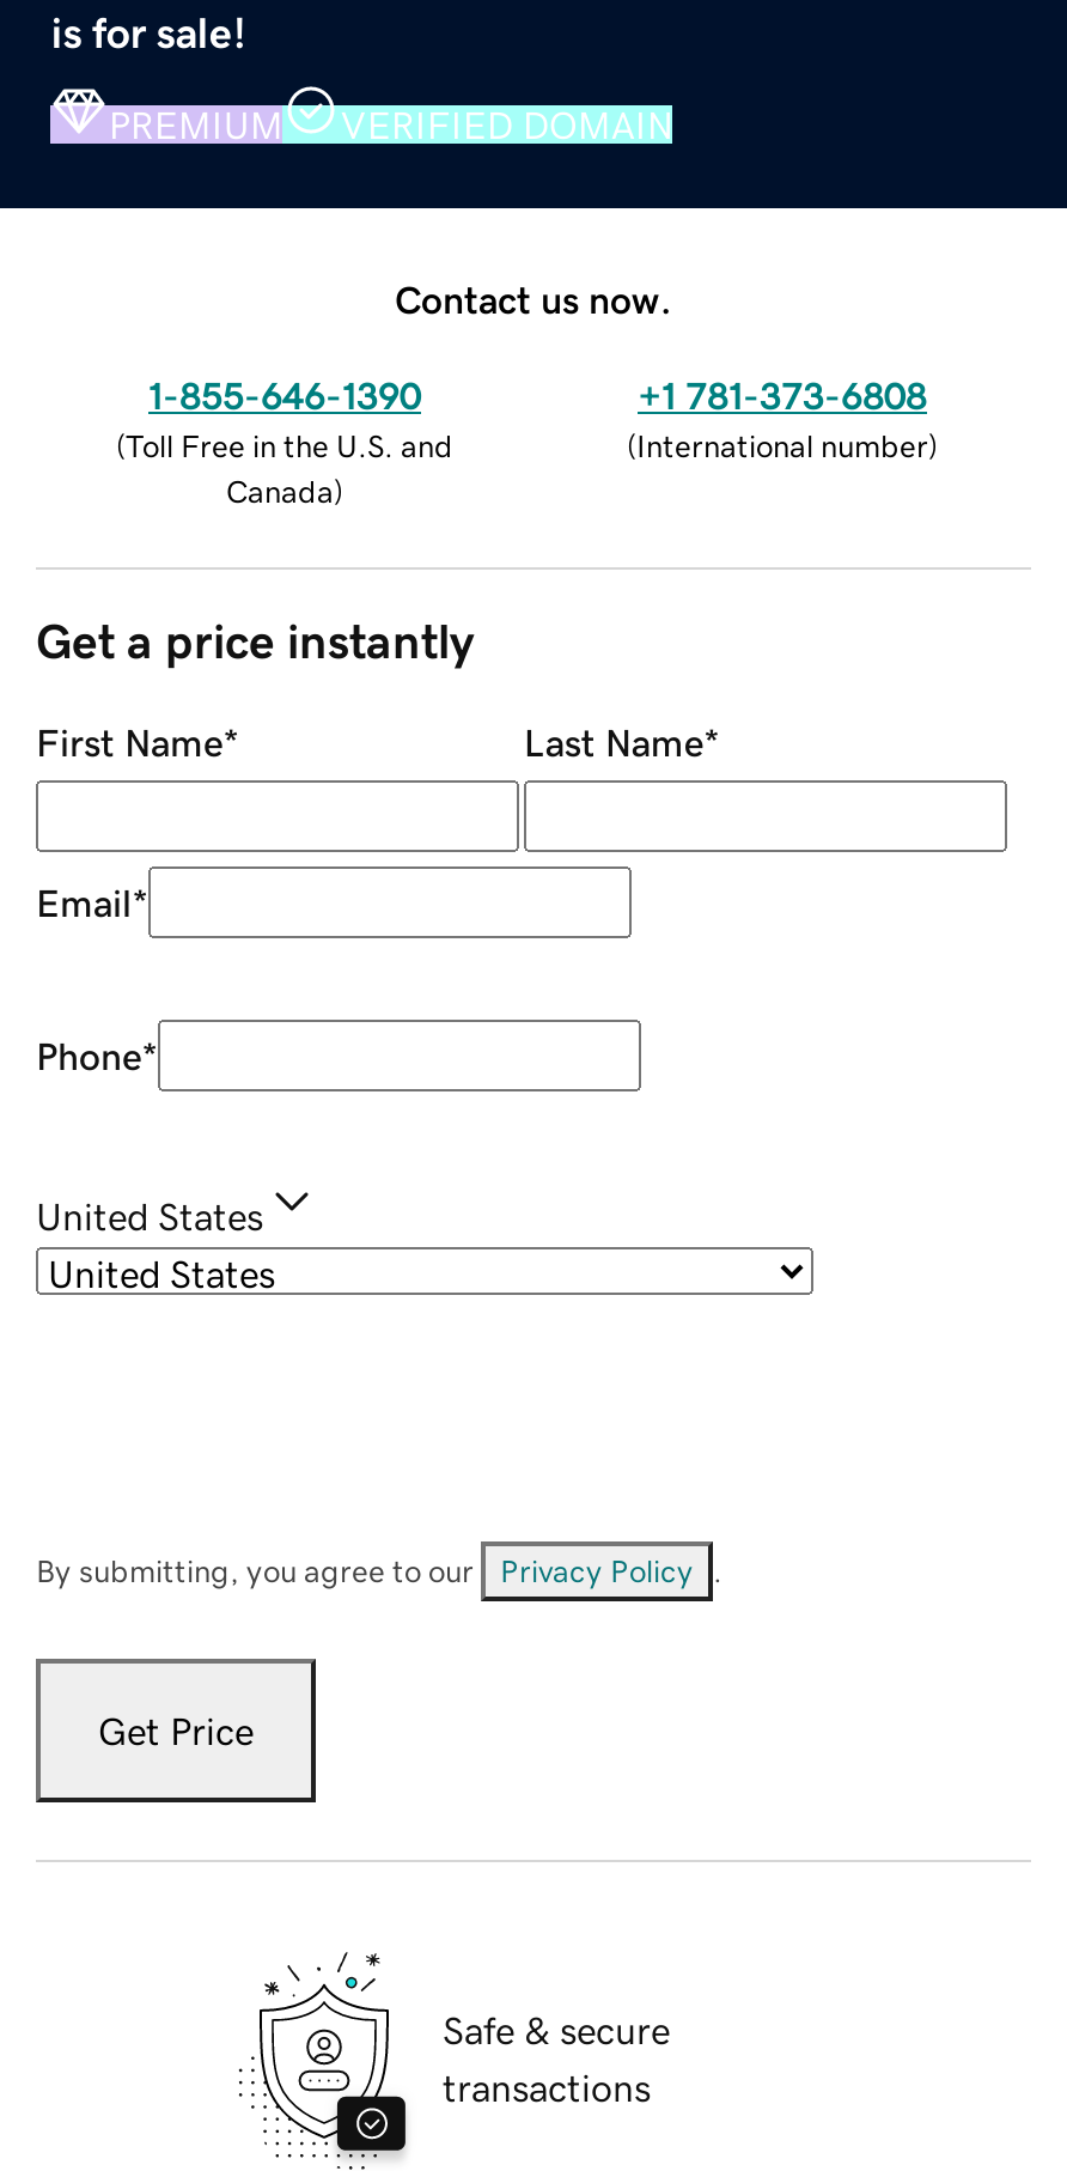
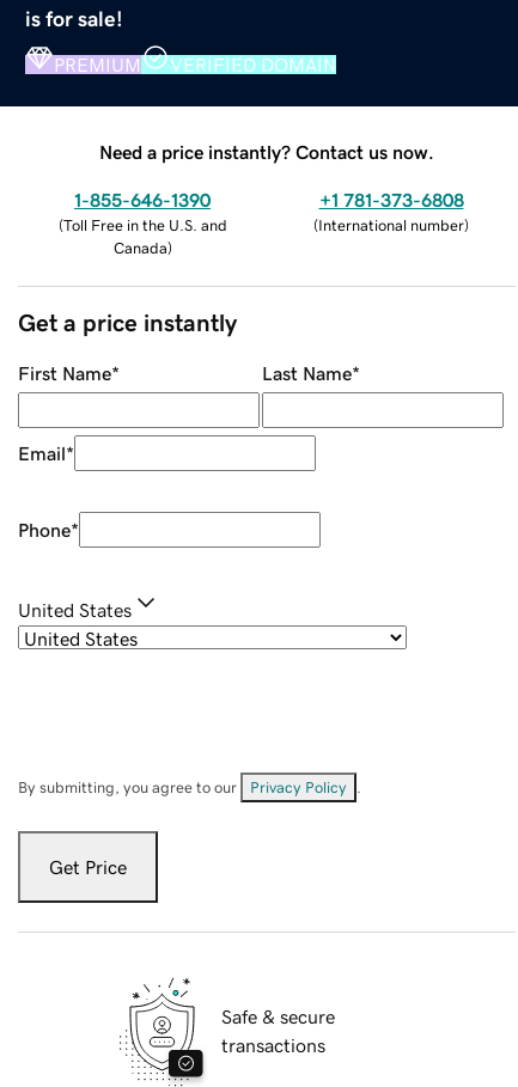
[395,279,672,317] Contact us now. -> [99,142,434,161] Need a price instantly? Contact us now.

